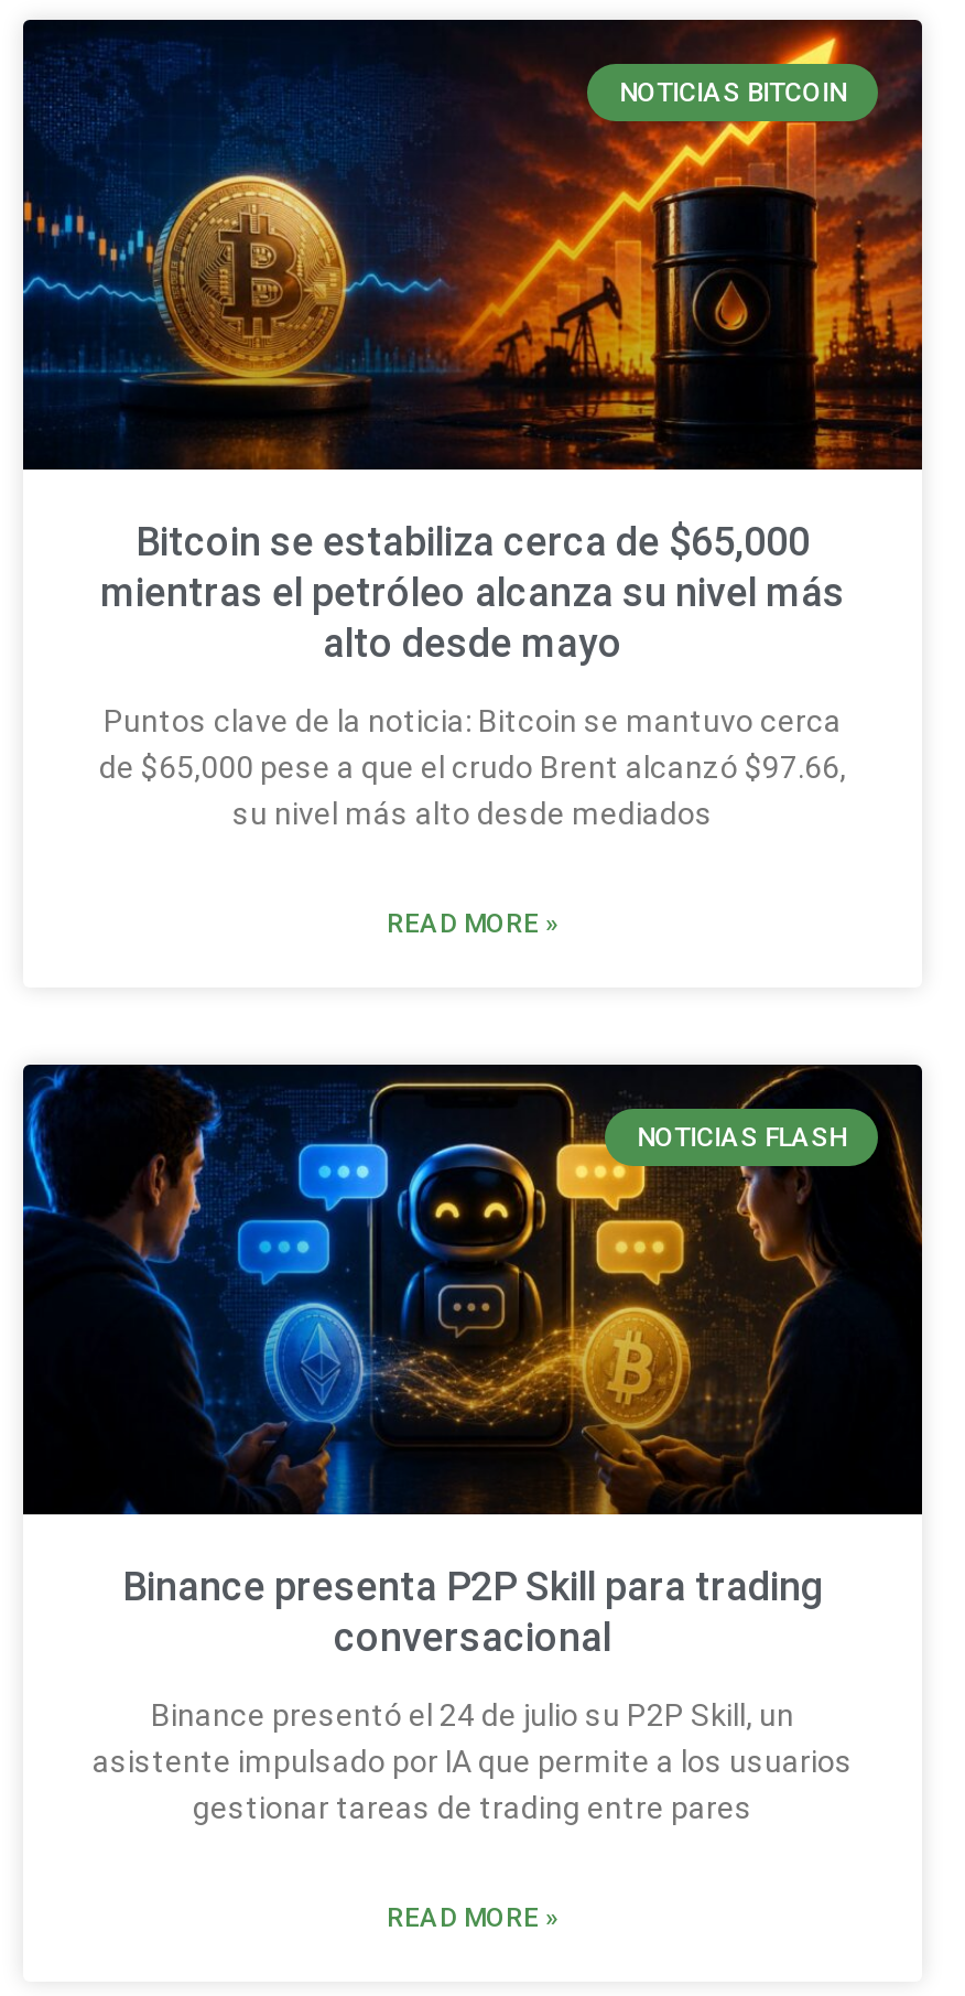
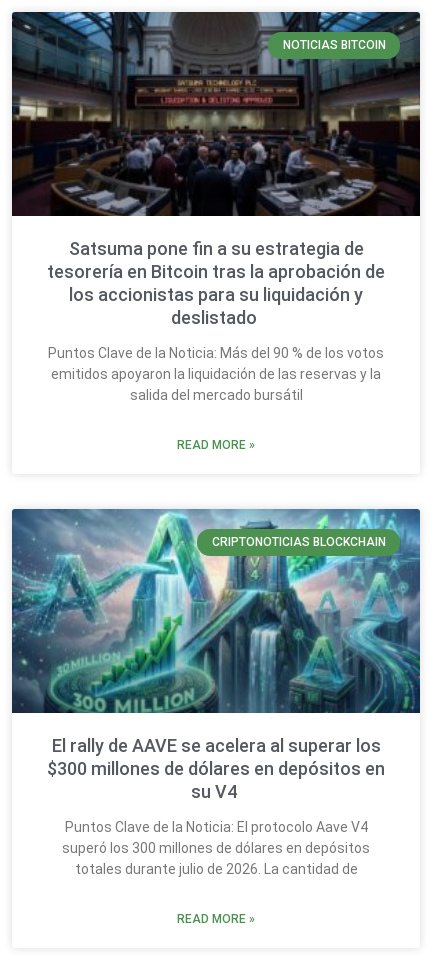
[21,17,924,665] [image] | Bitcoin se estabiliza cerca de $65,000 | mientras el petróleo alcanza su nivel más | alto desde mayo -> [12,11,421,328] [image] | Satsuma pone fin a su estrategia de | tesorería en Bitcoin tras la aprobación de | los accionistas para su liquidación y | deslistado
[99,703,846,830] Puntos clave de la noticia: Bitcoin se mantuvo cerca | de $65,000 pese a que el crudo Brent alcanzó $97.66, | su nivel más alto desde mediados -> [48,345,384,403] Puntos Clave de la Noticia: Más del 90 % de los votos | emitidos apoyaron la liquidación de las reservas y la | salida del mercado bursátil
[23,1064,924,1515] [image] | NOTICIAS FLASH -> [11,509,421,714] [image] | CRIPTONOTICIAS BLOCKCHAIN
[122,1562,823,1659] Binance presenta P2P Skill para trading | conversacional -> [47,735,385,802] El rally de AAVE se acelera al superar los | $300 millones de dólares en depósitos en | su V4
[93,1697,853,1825] Binance presentó el 24 de julio su P2P Skill, un | asistente impulsado por IA que permite a los usuarios | gestionar tareas de trading entre pares -> [62,819,370,877] Puntos Clave de la Noticia: El protocolo Aave V4 | superó los 300 millones de dólares en depósitos | totales durante julio de 2026. La cantidad de

